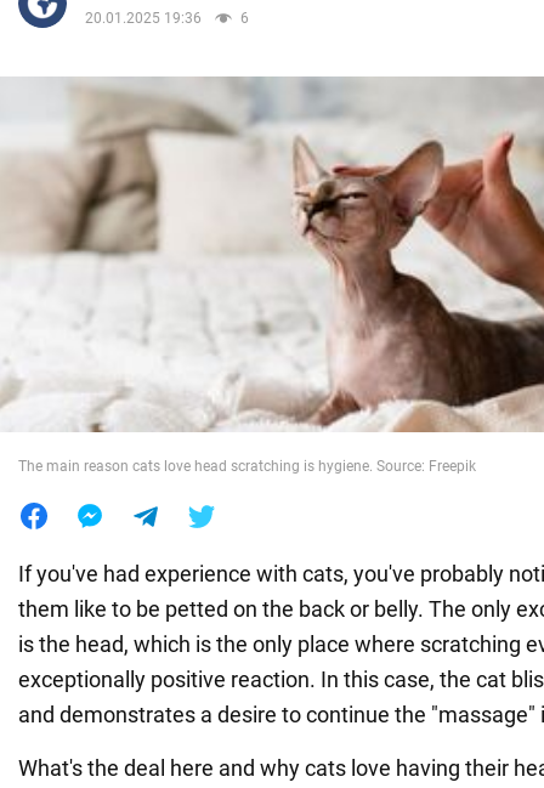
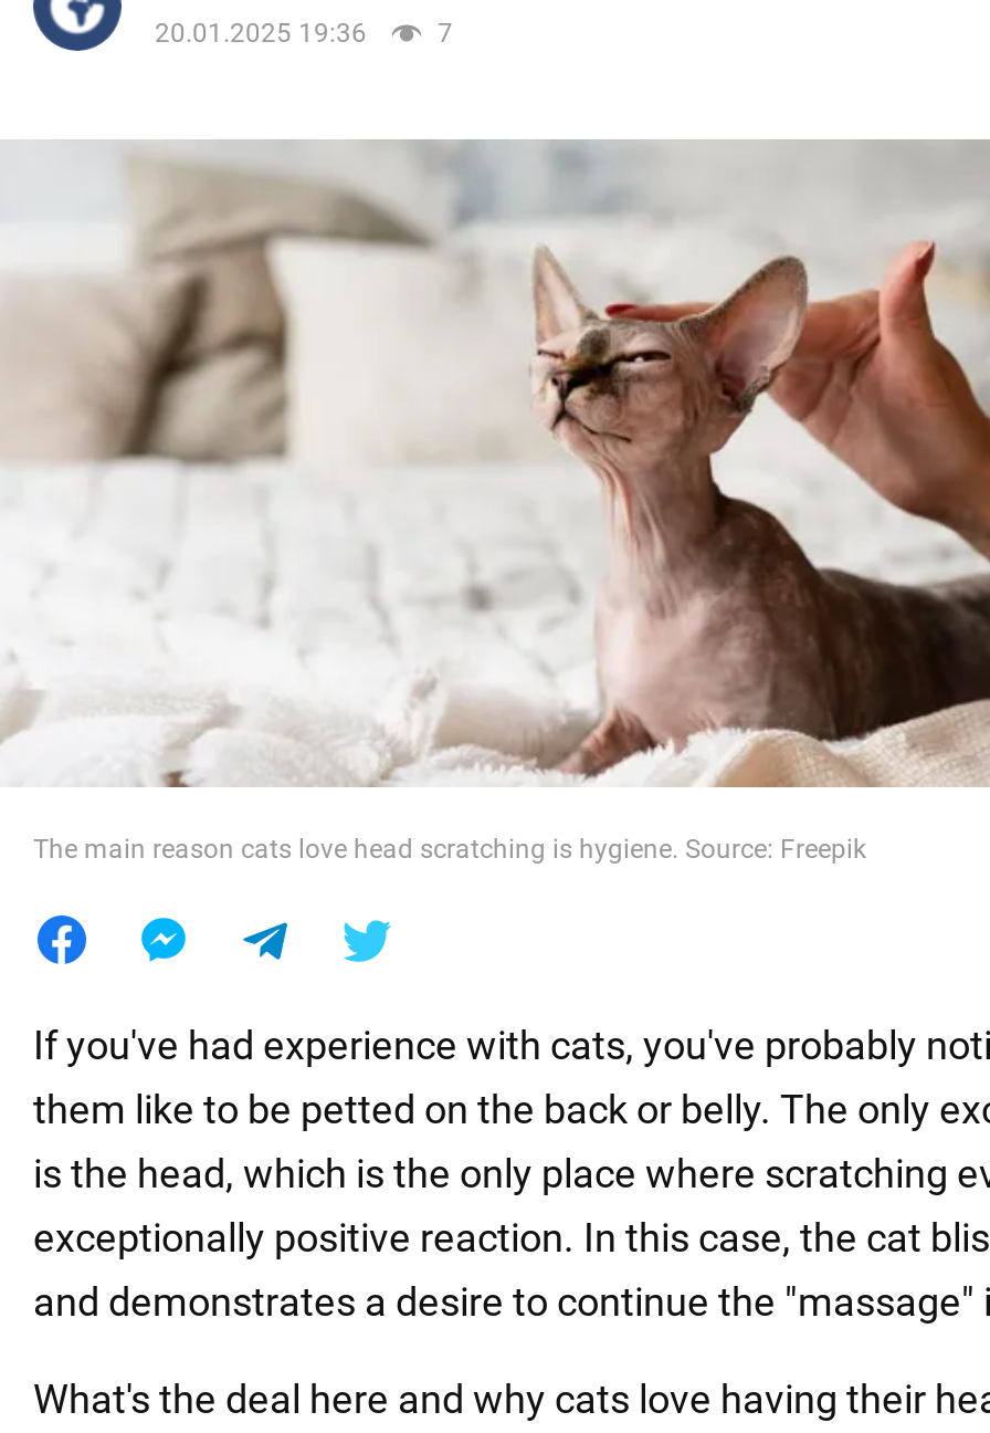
[240,10,249,27] 6 -> [438,18,453,49] 7

